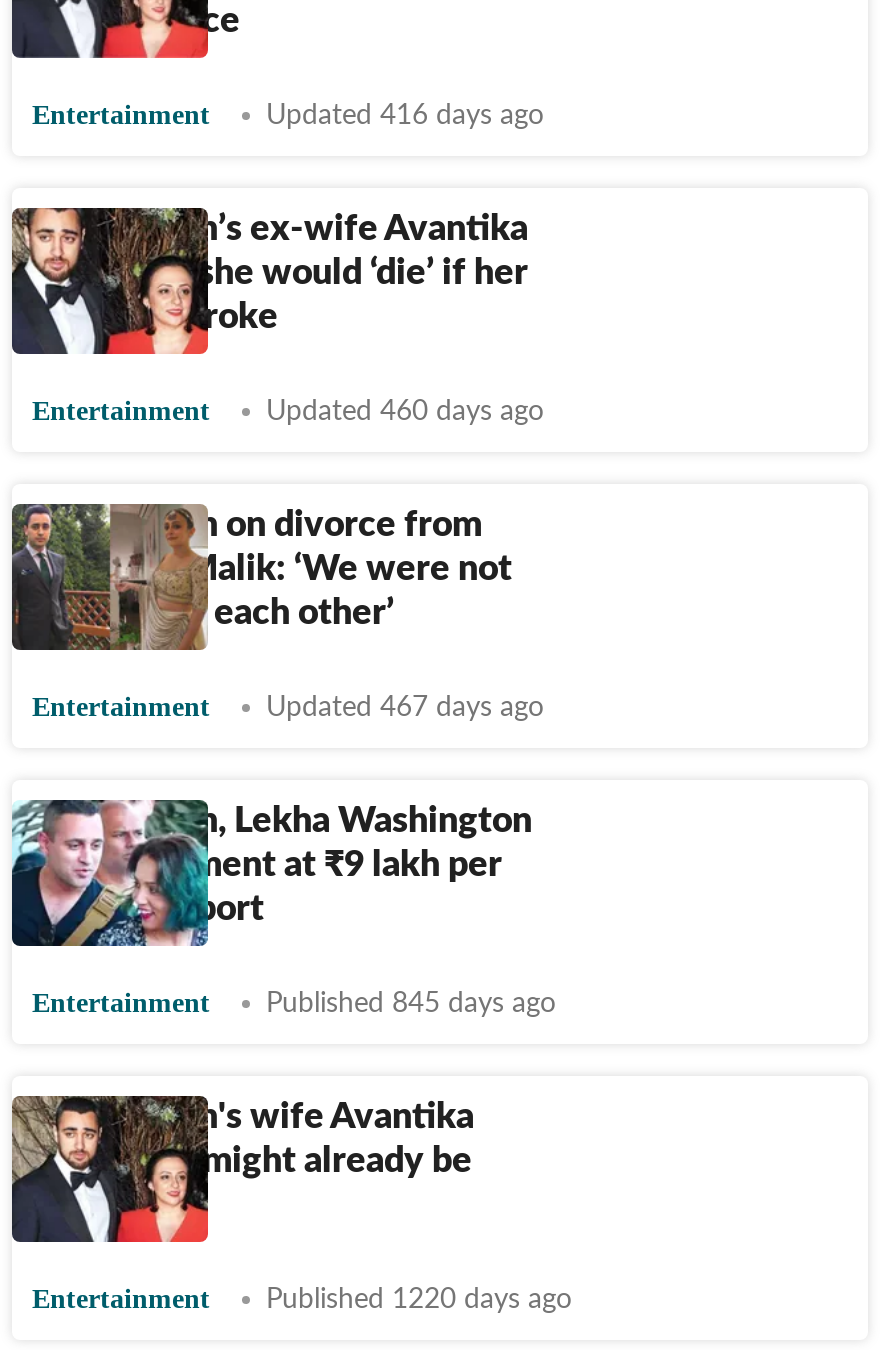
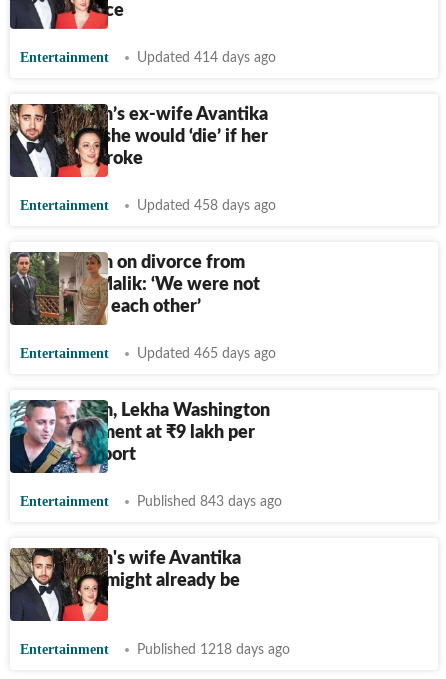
[266,102,544,130] Updated 416 days ago -> [137,51,276,65] Updated 414 days ago
[266,398,544,426] Updated 460 days ago -> [137,199,276,213] Updated 458 days ago
[266,694,544,722] Updated 467 days ago -> [137,347,276,361] Updated 465 days ago
[266,990,556,1018] Published 845 days ago -> [137,495,282,509] Published 843 days ago
[266,1286,572,1314] Published 1220 days ago -> [137,643,290,657] Published 1218 days ago

